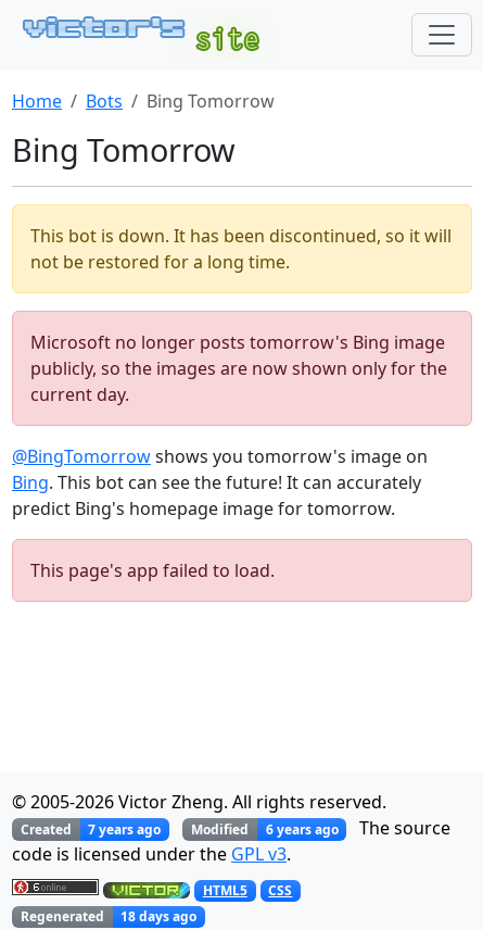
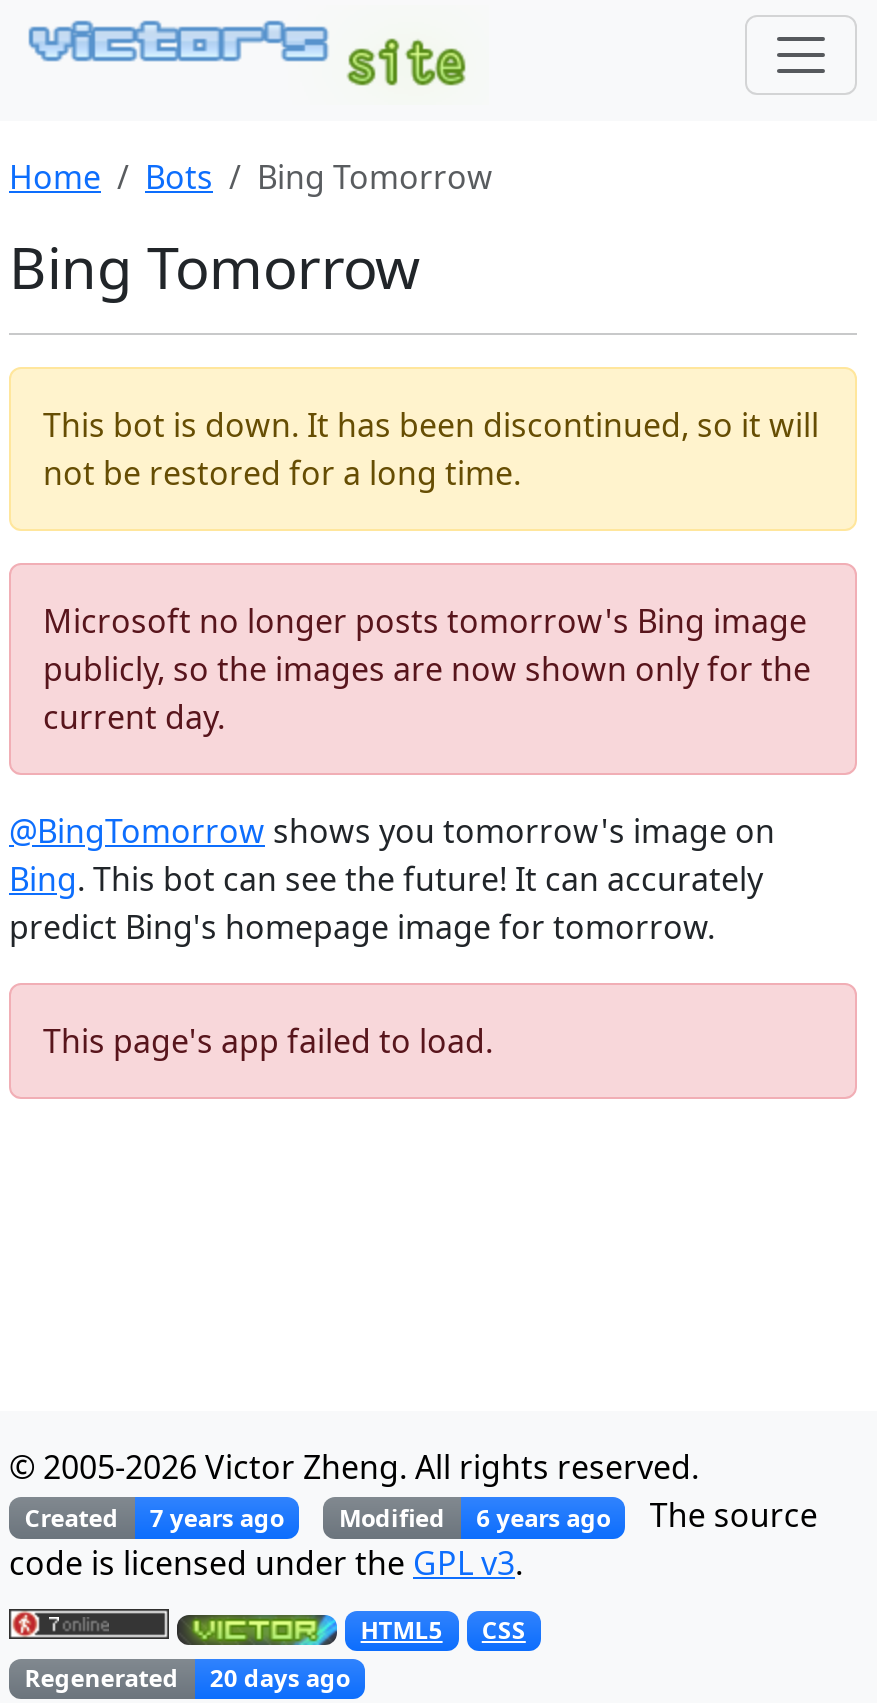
[20,907,197,925] Regenerated 18 days ago -> [25,1661,350,1695] Regenerated 20 days ago

